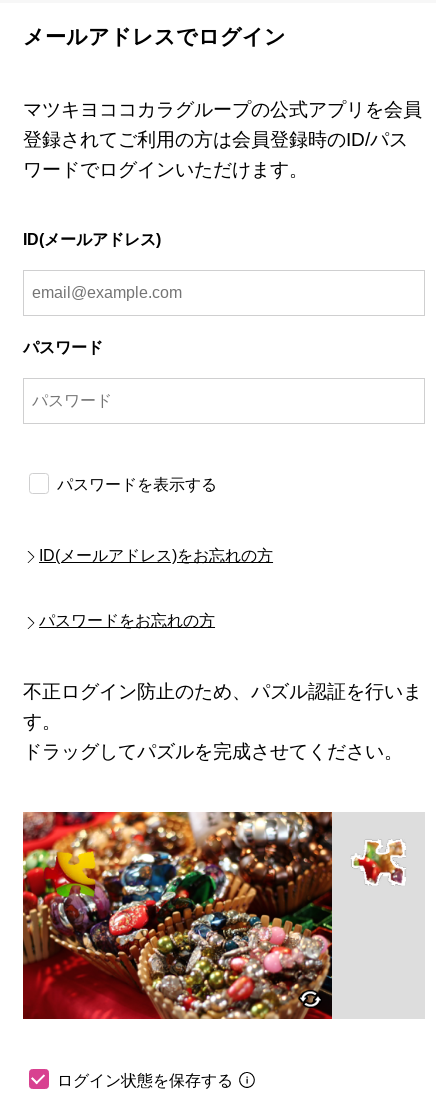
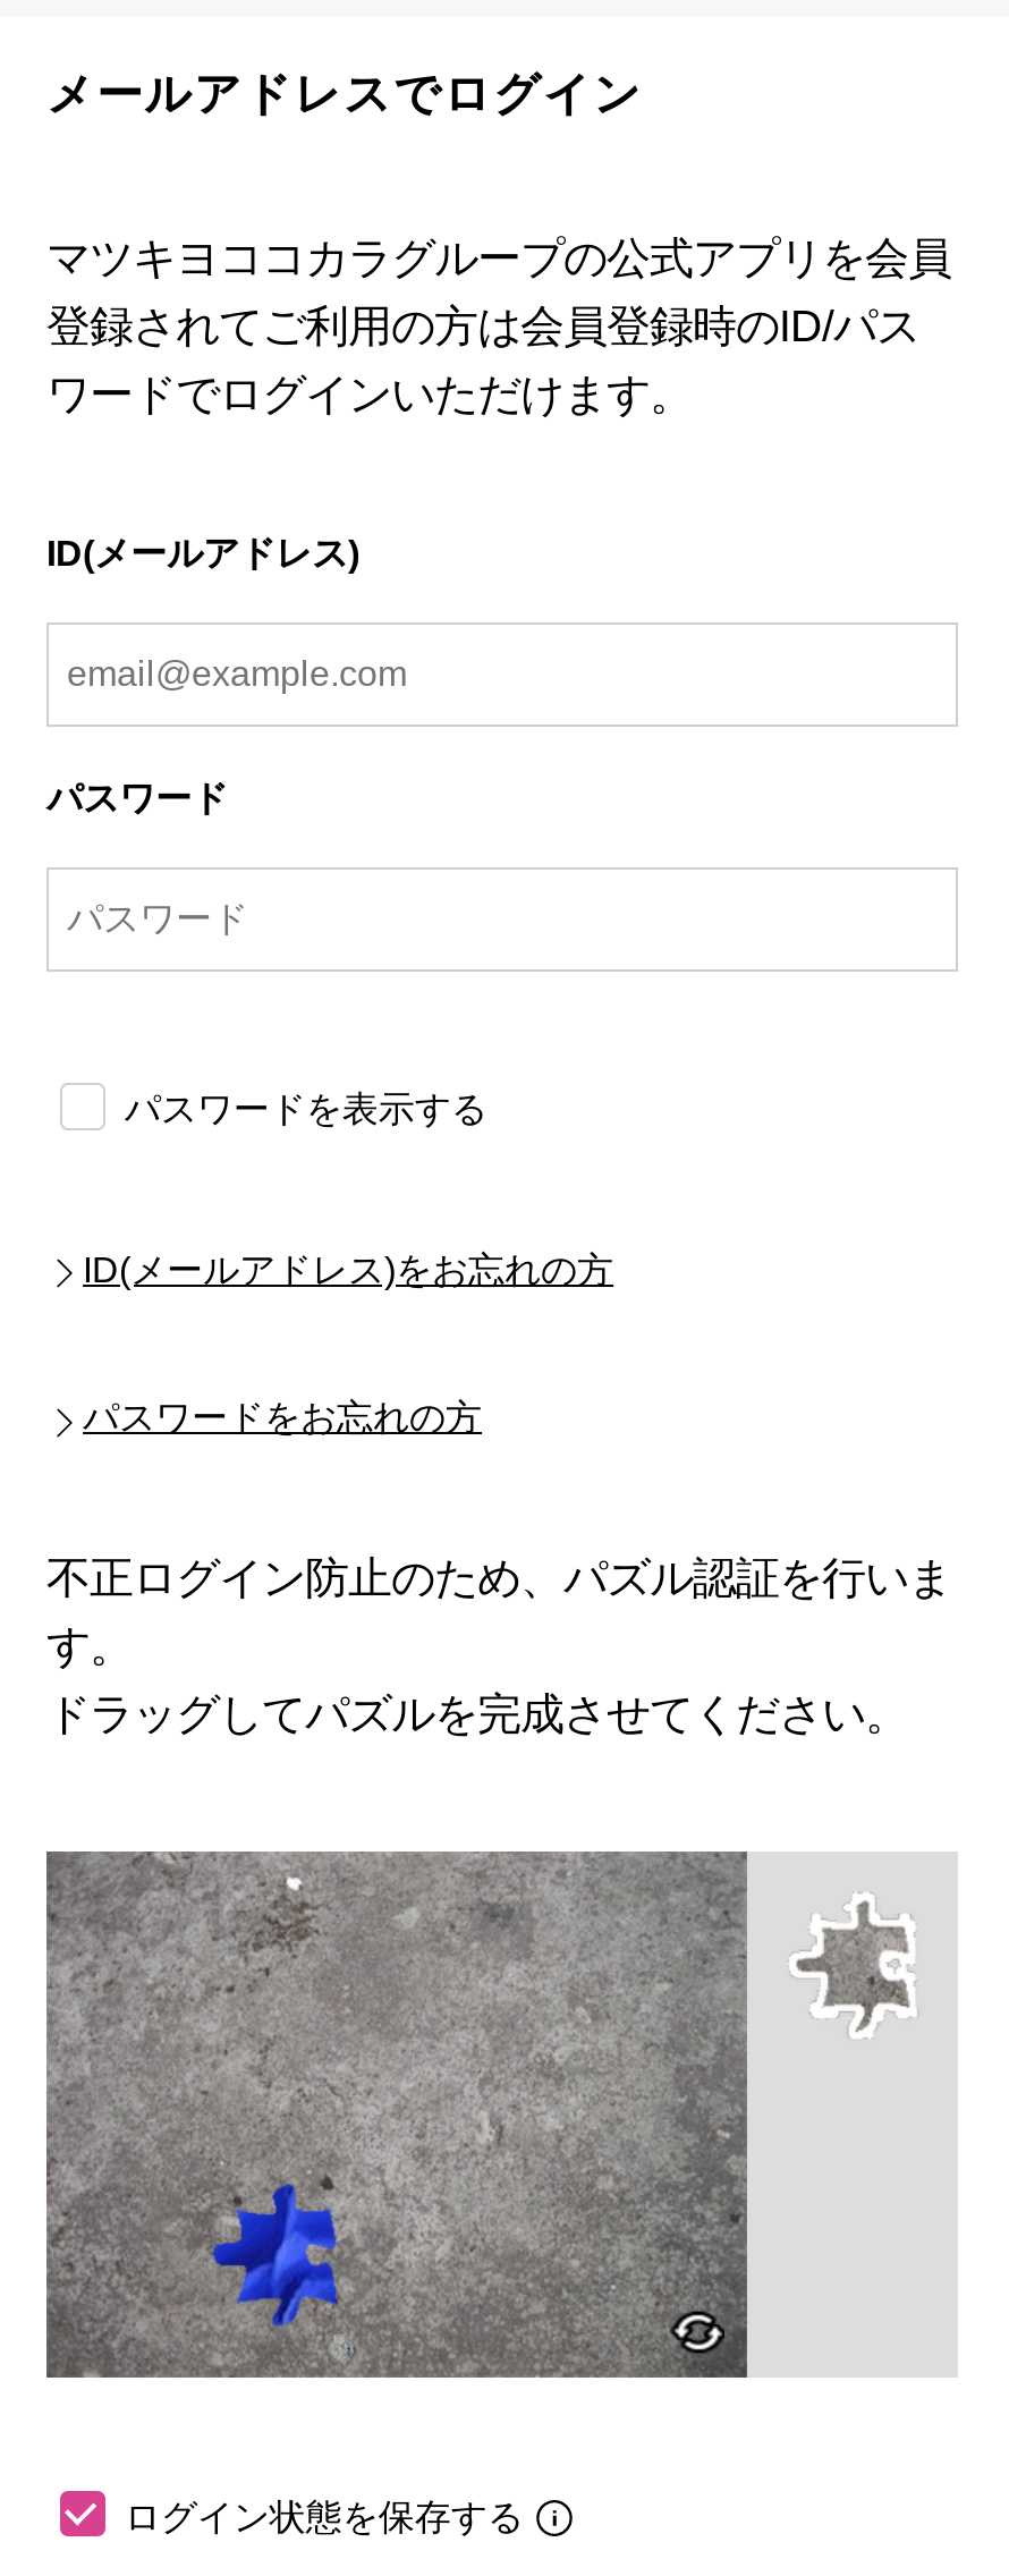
[22,811,332,1020] [image] -> [44,1849,749,2382] [image]
[354,836,402,883] [image] -> [790,1901,915,2037] [image]

